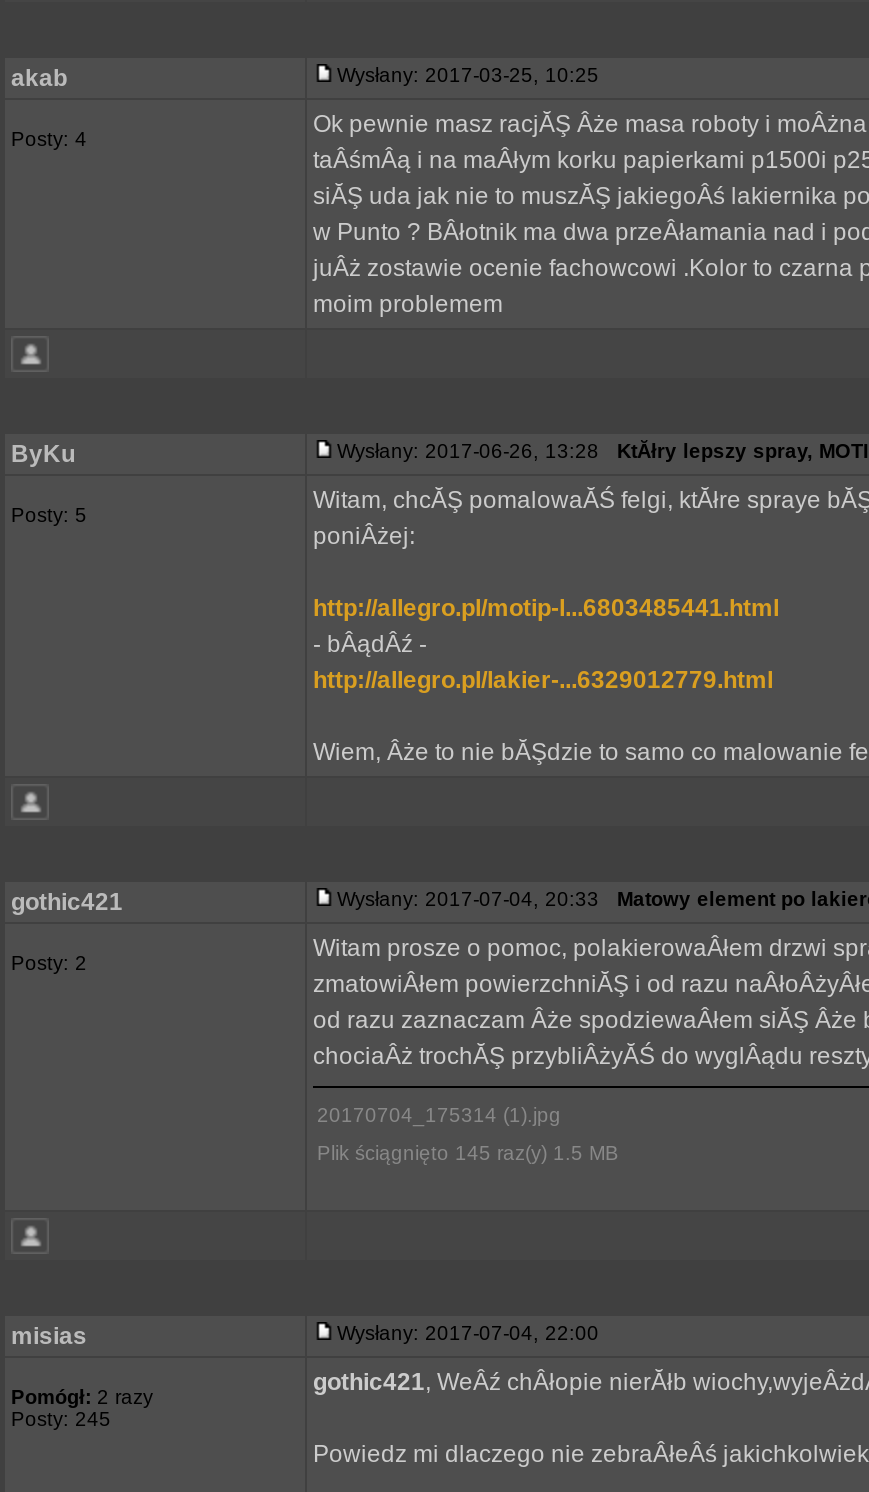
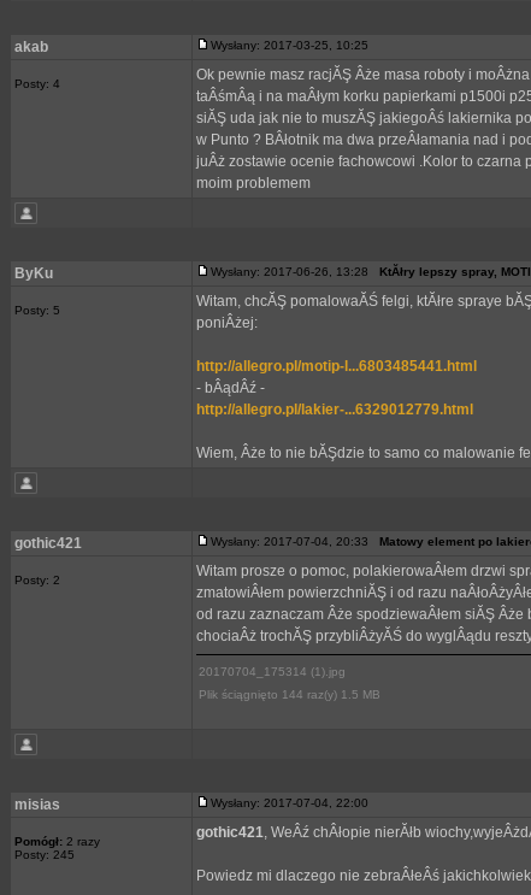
[317,1142,619,1164] Plik ściągnięto 145 raz(y) 1.5 MB -> [199,688,380,701] Plik ściągnięto 144 raz(y) 1.5 MB

